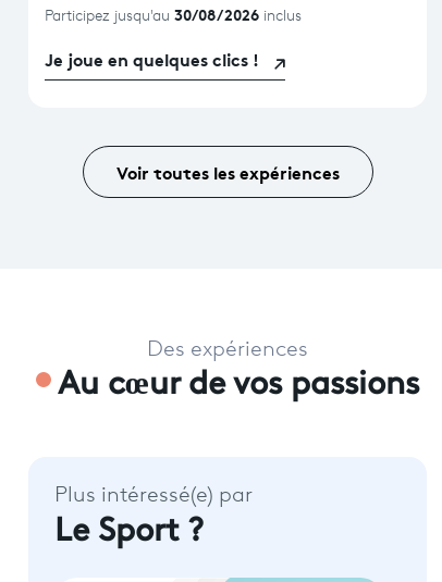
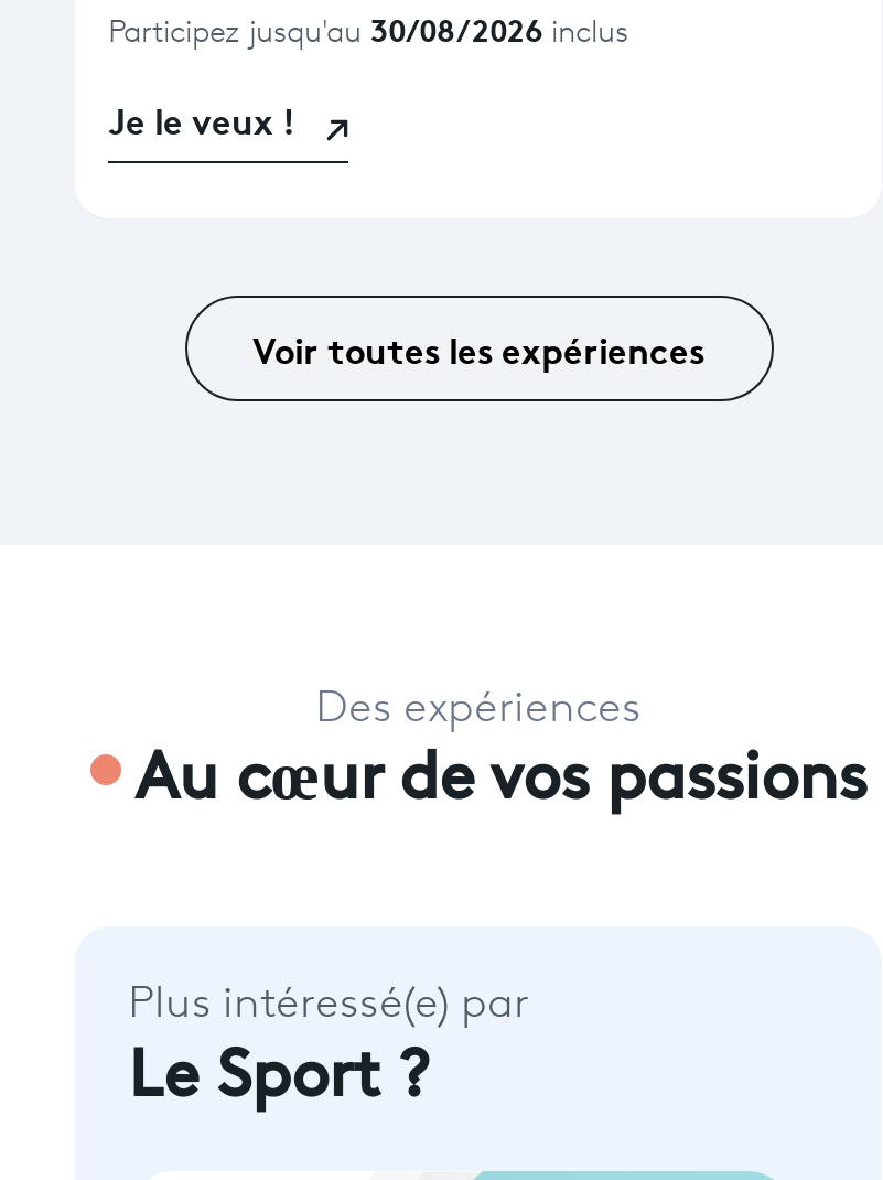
[45,46,263,71] Je joue en quelques clics ! -> [108,93,304,144] Je le veux !

